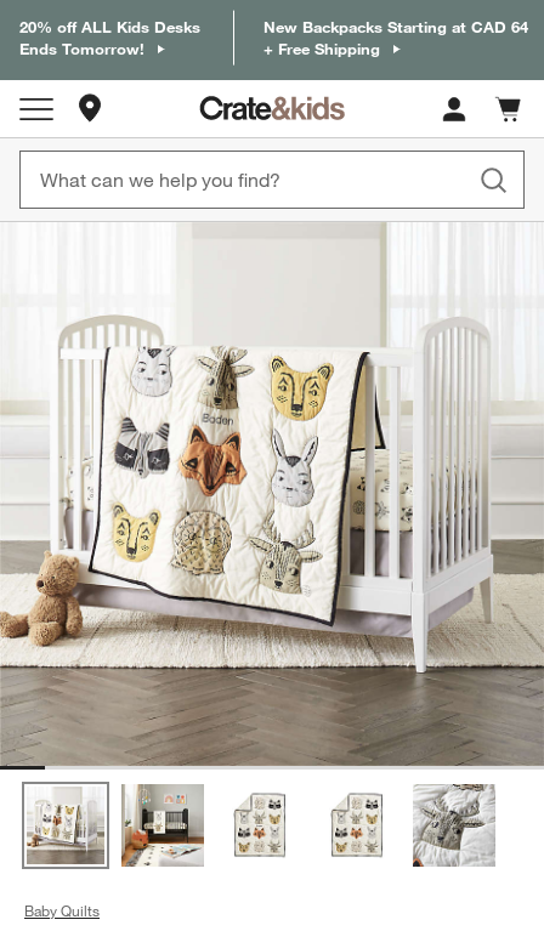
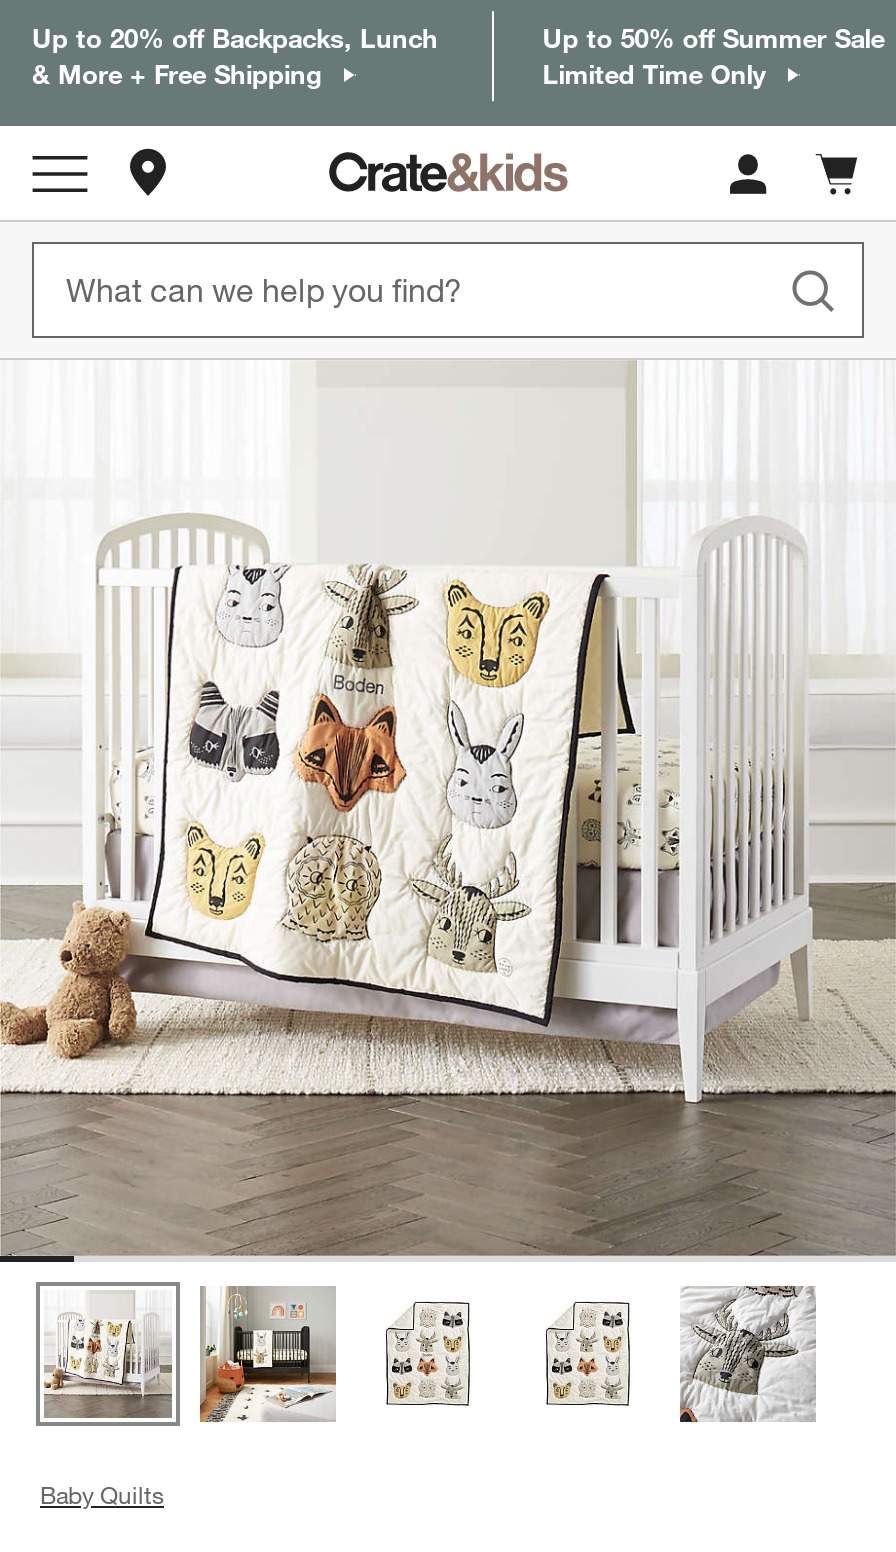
[19,17,200,58] 20% off ALL Kids Desks | Ends Tomorrow! -> [32,22,438,90] Up to 20% off Backpacks, Lunch | & More + Free Shipping
[264,17,528,58] New Backpacks Starting at CAD 64 | + Free Shipping -> [542,22,884,90] Up to 50% off Summer Sale | Limited Time Only

